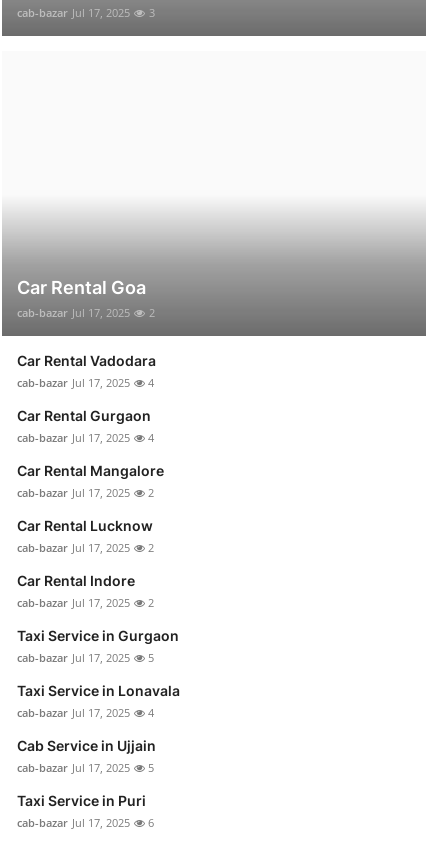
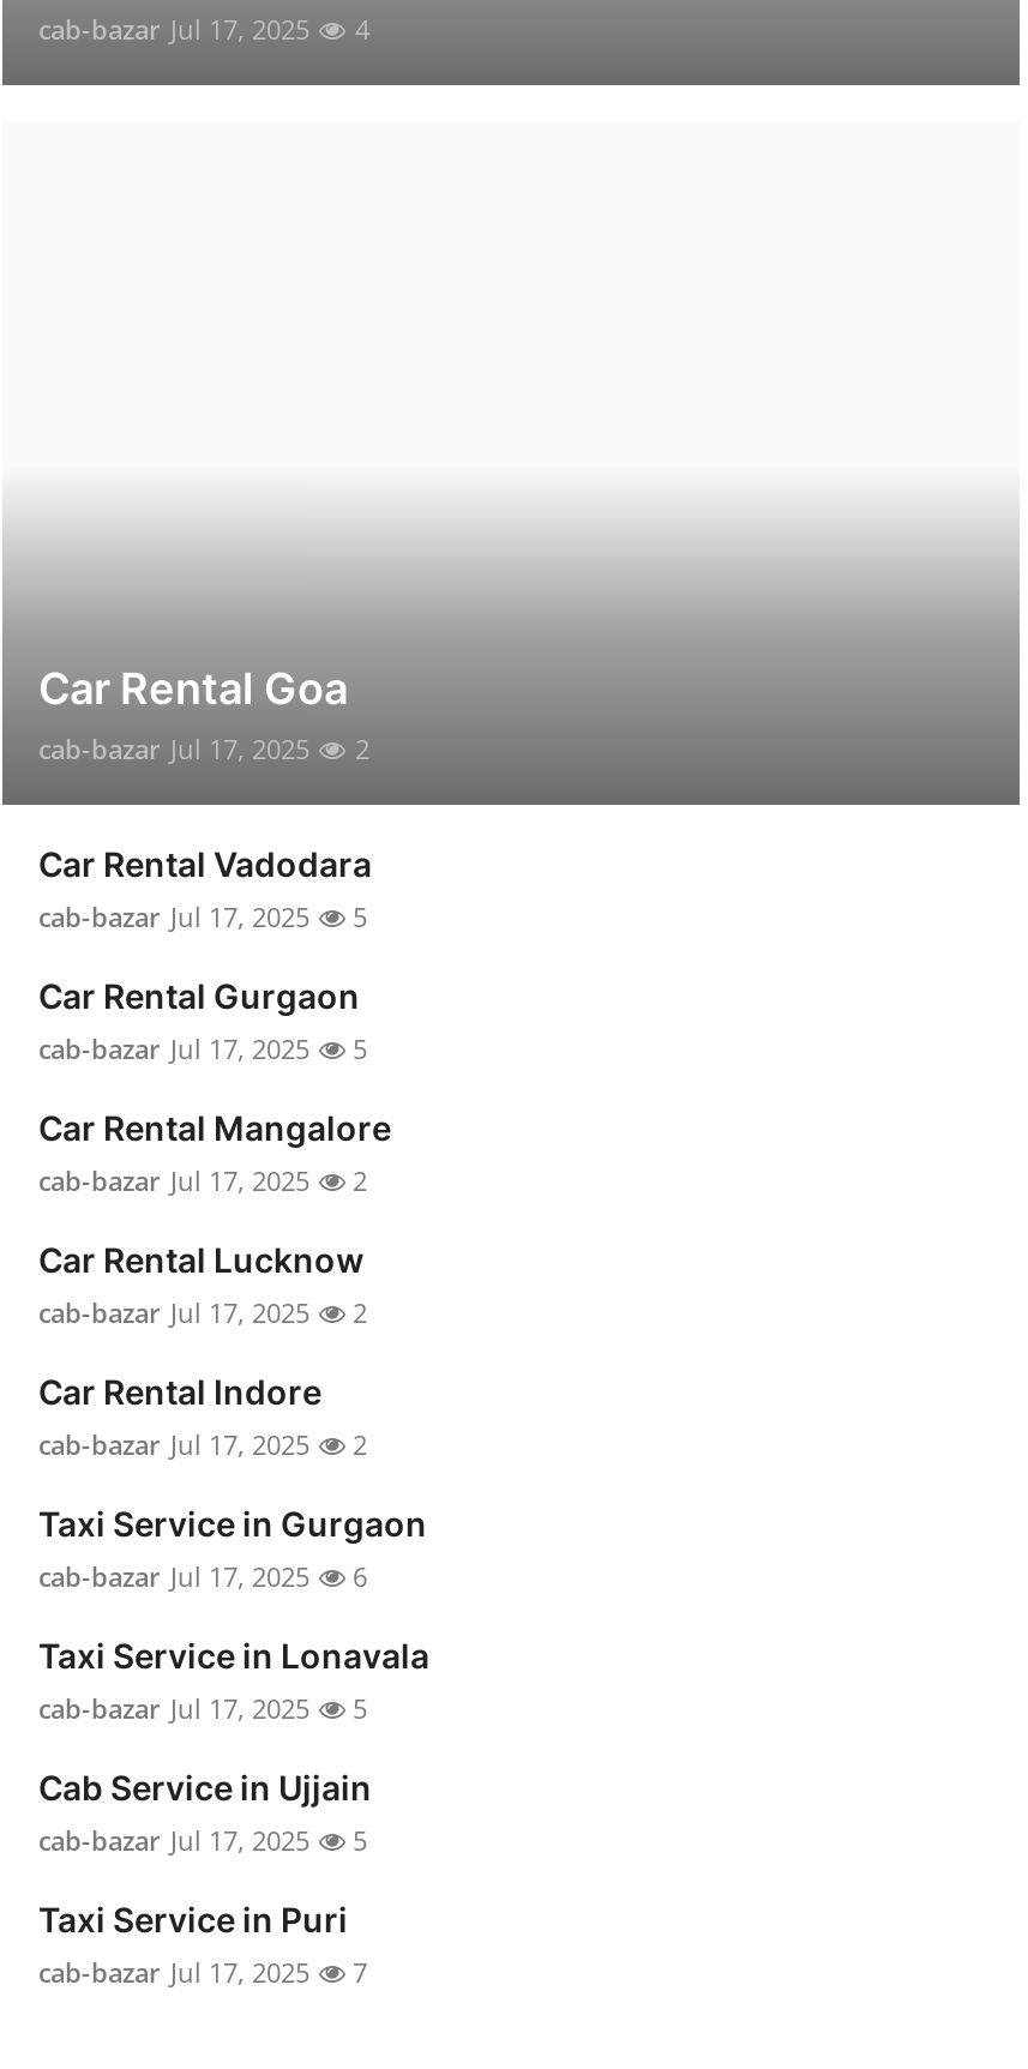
[17,5,155,20] cab-bazar Jul 17, 2025 3 -> [38,12,369,47] cab-bazar Jul 17, 2025 4
[17,375,154,390] cab-bazar Jul 17, 2025 4 -> [38,899,367,935] cab-bazar Jul 17, 2025 5
[17,430,154,445] cab-bazar Jul 17, 2025 4 -> [38,1031,367,1067] cab-bazar Jul 17, 2025 5
[17,650,154,665] cab-bazar Jul 17, 2025 5 -> [38,1559,367,1595] cab-bazar Jul 17, 2025 6
[17,705,154,720] cab-bazar Jul 17, 2025 4 -> [38,1691,367,1727] cab-bazar Jul 17, 2025 5
[17,815,154,830] cab-bazar Jul 17, 2025 6 -> [38,1955,367,1991] cab-bazar Jul 17, 2025 7

